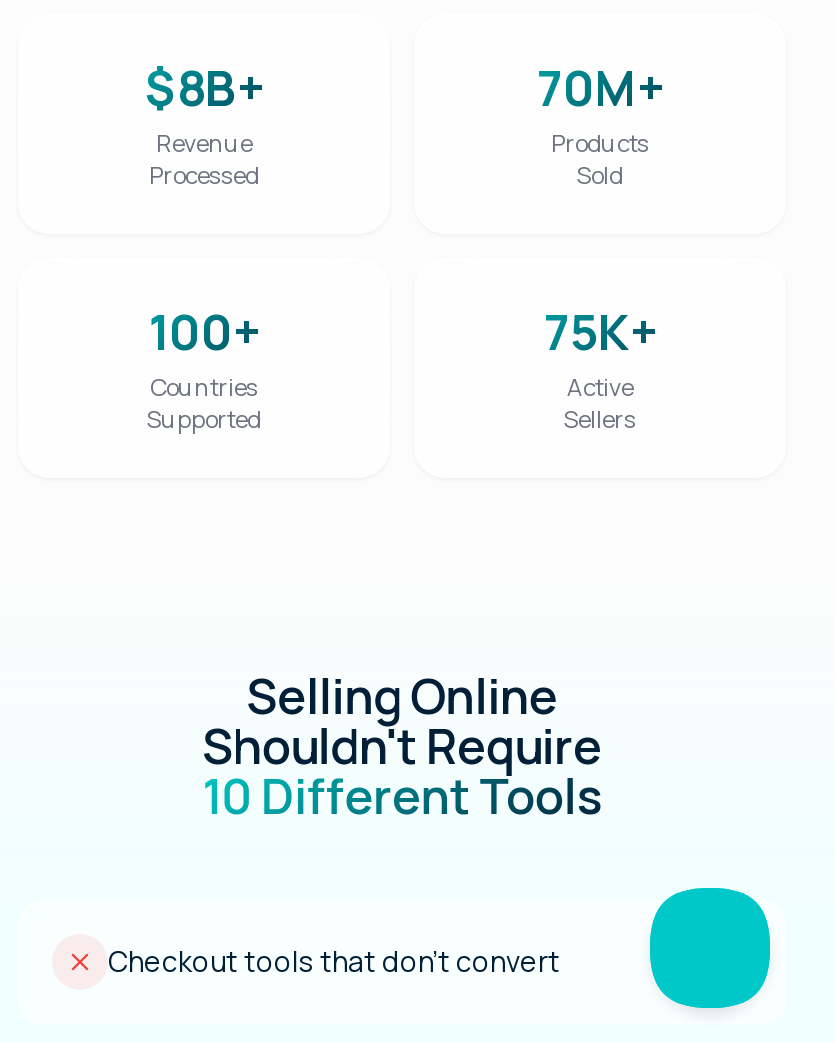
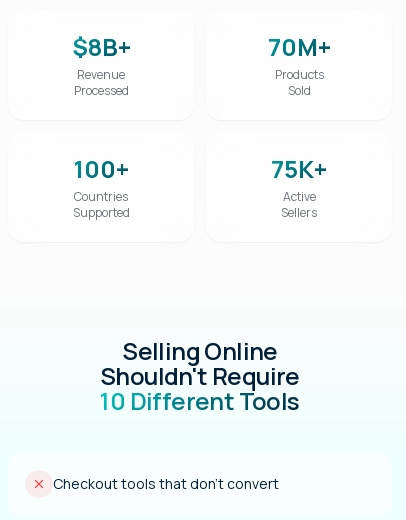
[648,886,772,1012] [image] -> none

